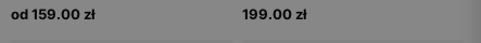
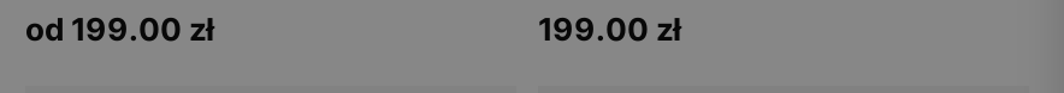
[11,6,96,23] od 159.00 zł -> [25,10,215,48] od 199.00 zł

